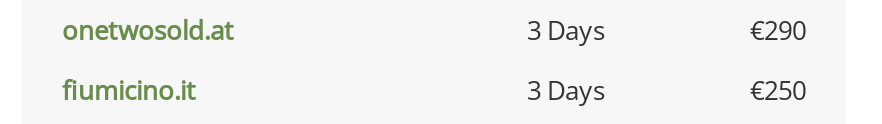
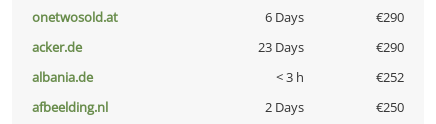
[527,12,605,48] 3 Days -> [264,8,303,26] 6 Days
[62,72,605,108] fiumicino.it | 3 Days -> [32,38,404,116] acker.de | 23 Days | €290 | albania.de | < 3 h | €252 | afbeelding.nl | 2 Days

